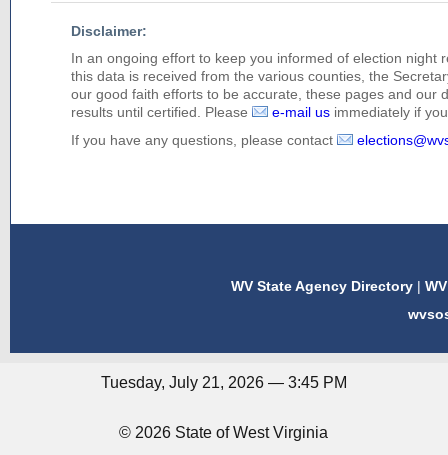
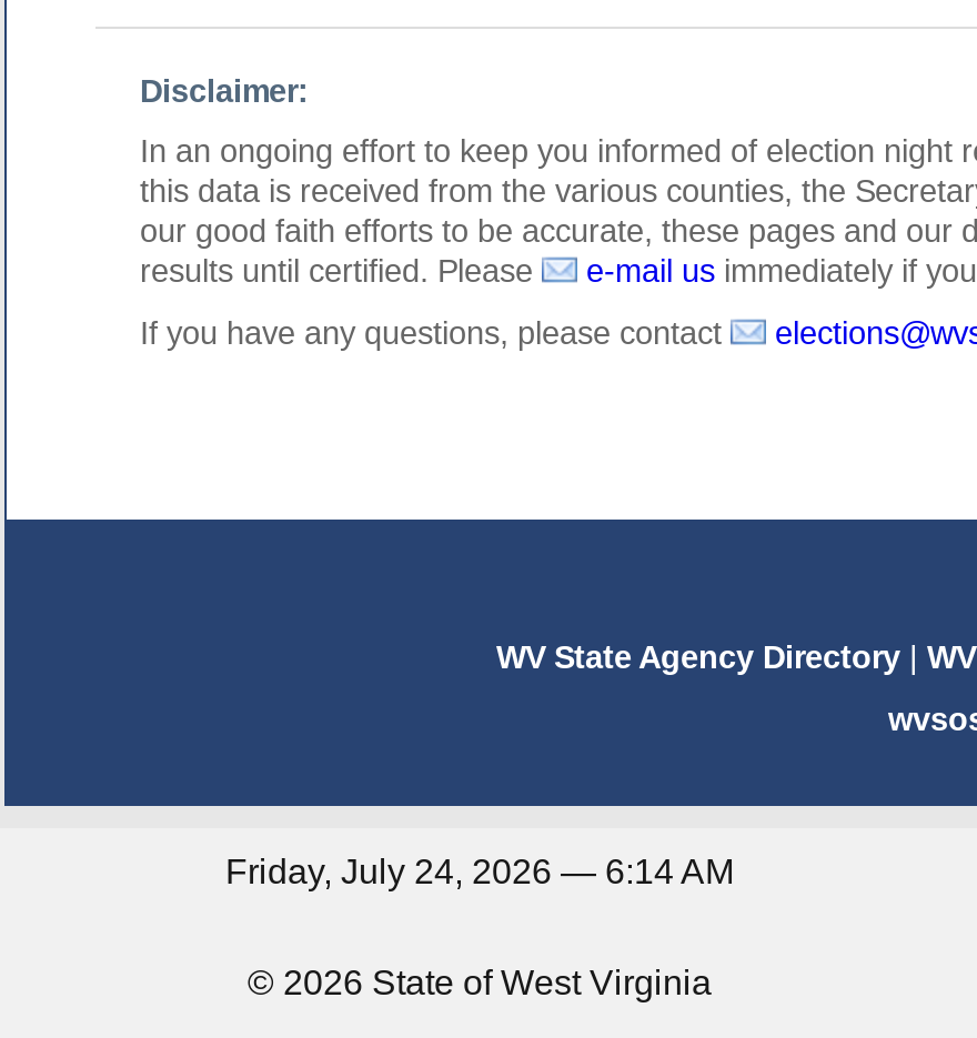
[101,374,347,391] Tuesday, July 21, 2026 — 3:45 PM -> [225,853,734,890] Friday, July 24, 2026 — 6:14 AM

